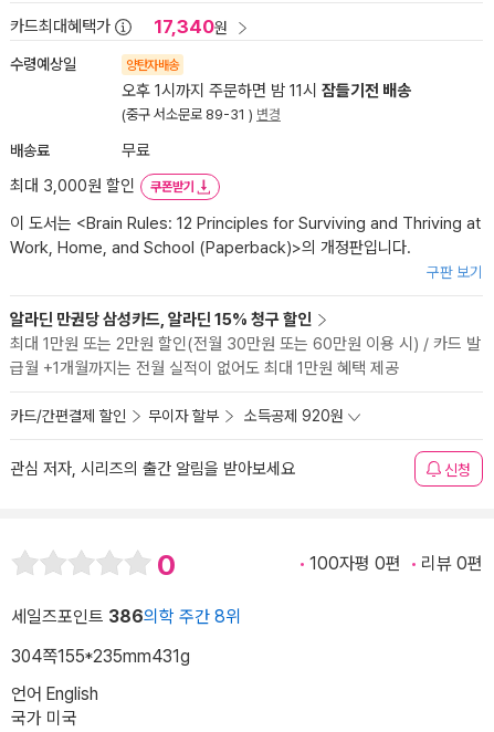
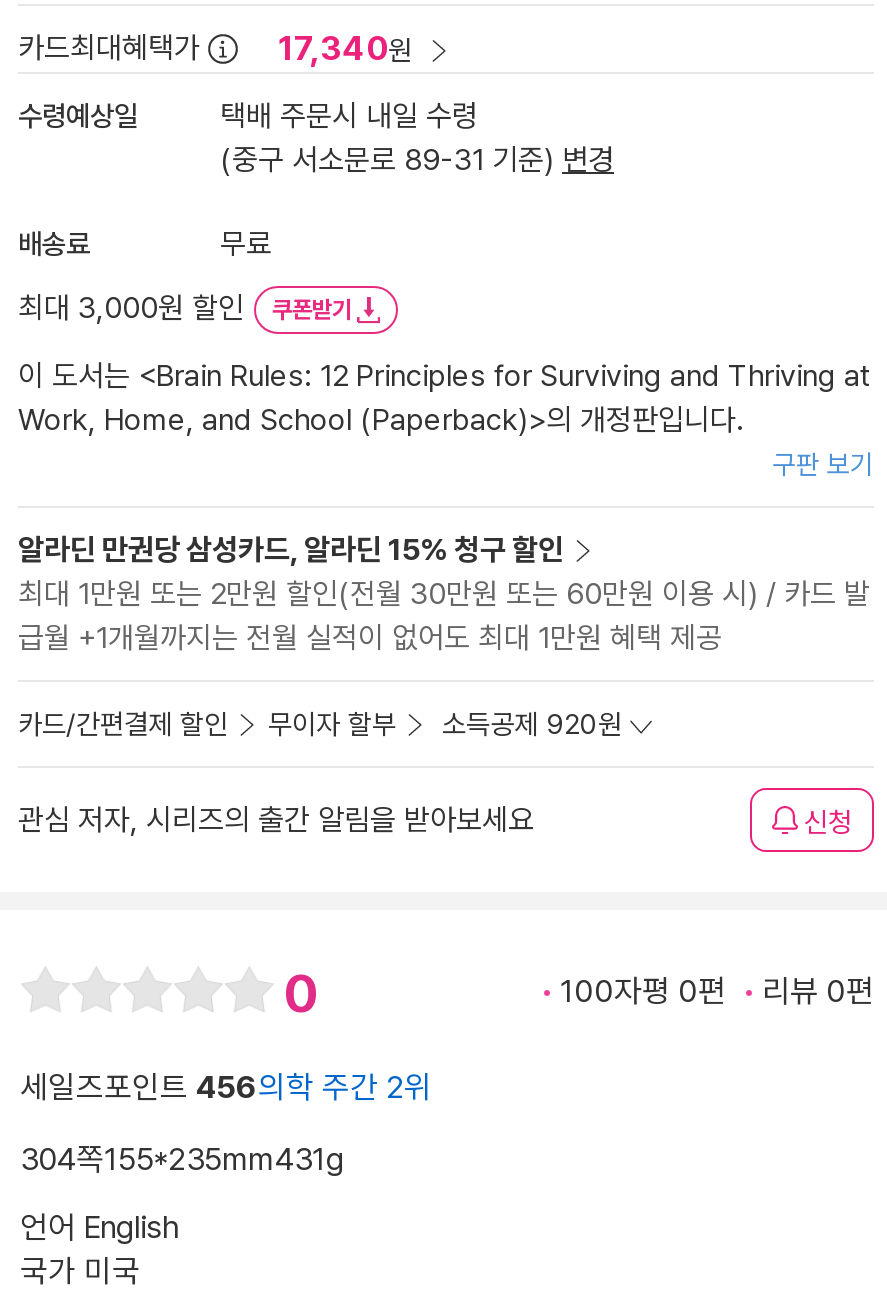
[122,57,411,123] 양탄자배송 | 오후 1시까지 주문하면 밤 11시 잠들기전 배송 | (중구 서소문로 89-31 ) 변경 -> [220,98,614,178] 택배 주문시 내일 수령 | (중구 서소문로 89-31 기준) 변경
[11,606,241,627] 세일즈포인트 386의학 주간 8위 -> [20,1069,432,1107] 세일즈포인트 456의학 주간 2위

